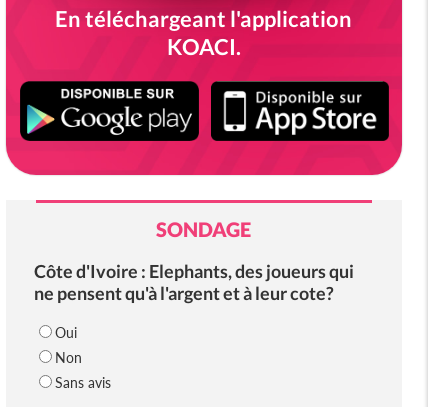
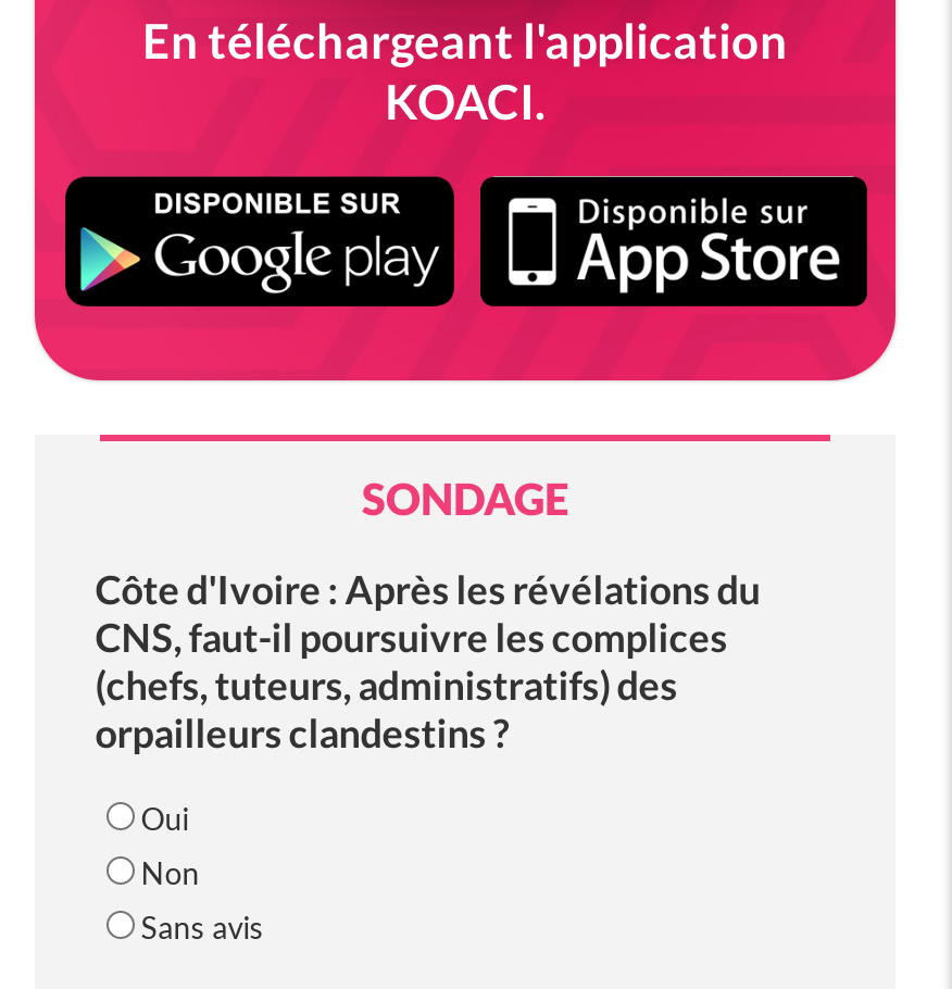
[34,260,354,304] Côte d'Ivoire : Elephants, des joueurs qui | ne pensent qu'à l'argent et à leur cote? -> [95,565,760,756] Côte d'Ivoire : Après les révélations du | CNS, faut-il poursuivre les complices | (chefs, tuteurs, administratifs) des | orpailleurs clandestins ?

